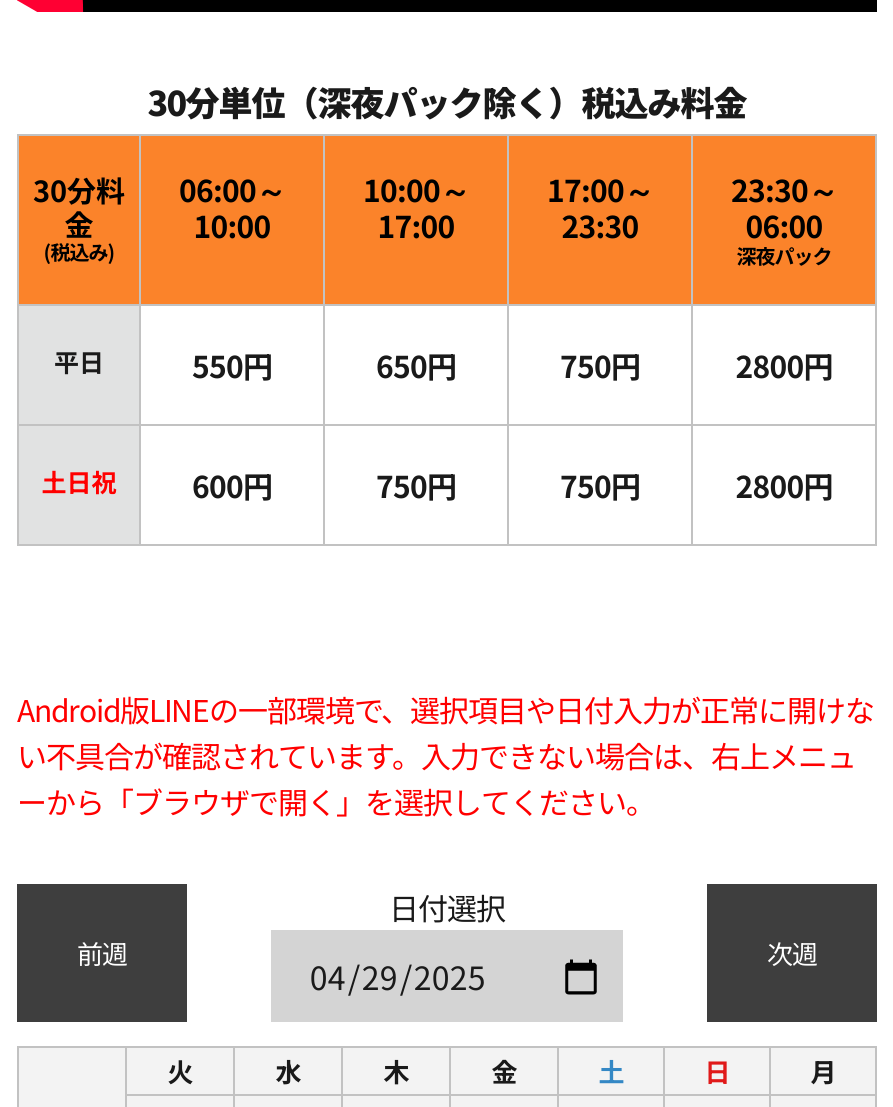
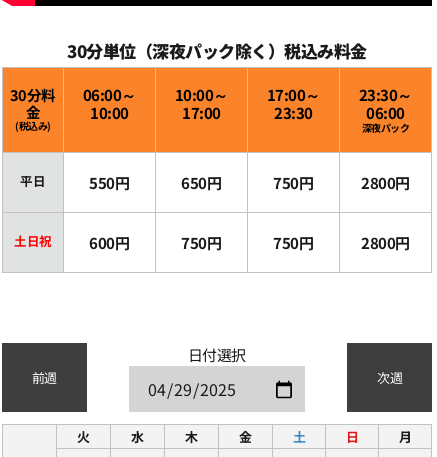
[17,688,874,822] Android版LINEの一部環境で、選択項目や日付入力が正常に開けな | い不具合が確認されています。入力できない場合は、右上メニュ | ーから「ブラウザで開く」を選択してください。 -> none

